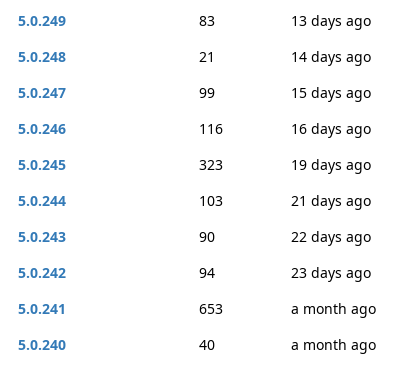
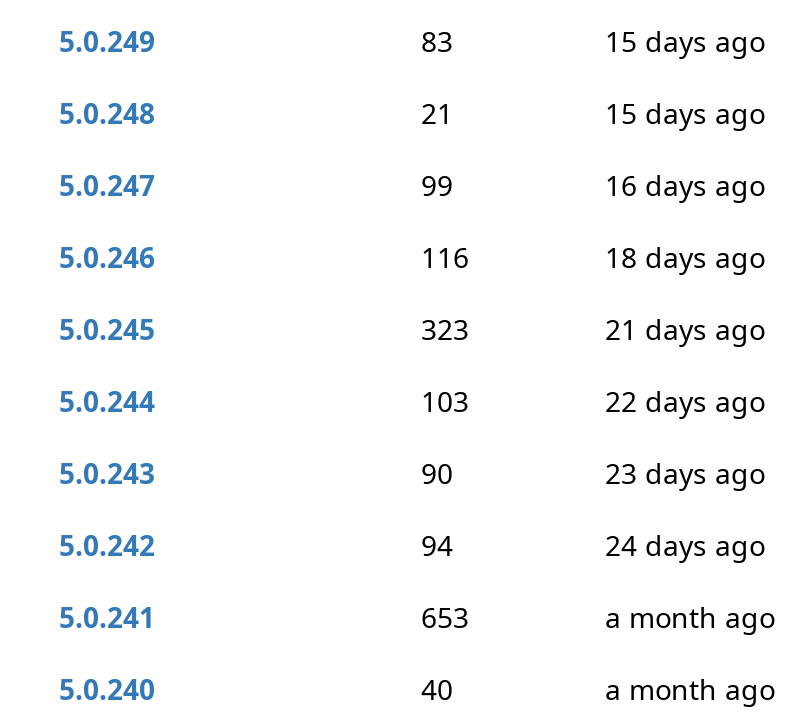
[291,11,371,30] 13 days ago -> [605,22,765,60] 15 days ago
[291,47,371,66] 14 days ago -> [605,94,765,132] 15 days ago
[291,83,371,102] 15 days ago -> [605,166,765,204] 16 days ago
[291,119,371,138] 16 days ago -> [605,238,765,276] 18 days ago
[291,155,371,174] 19 days ago -> [605,310,765,348] 21 days ago
[291,191,371,210] 21 days ago -> [605,382,765,420] 22 days ago
[291,227,371,246] 22 days ago -> [605,454,765,492] 23 days ago
[291,263,371,282] 23 days ago -> [605,526,765,564] 24 days ago

